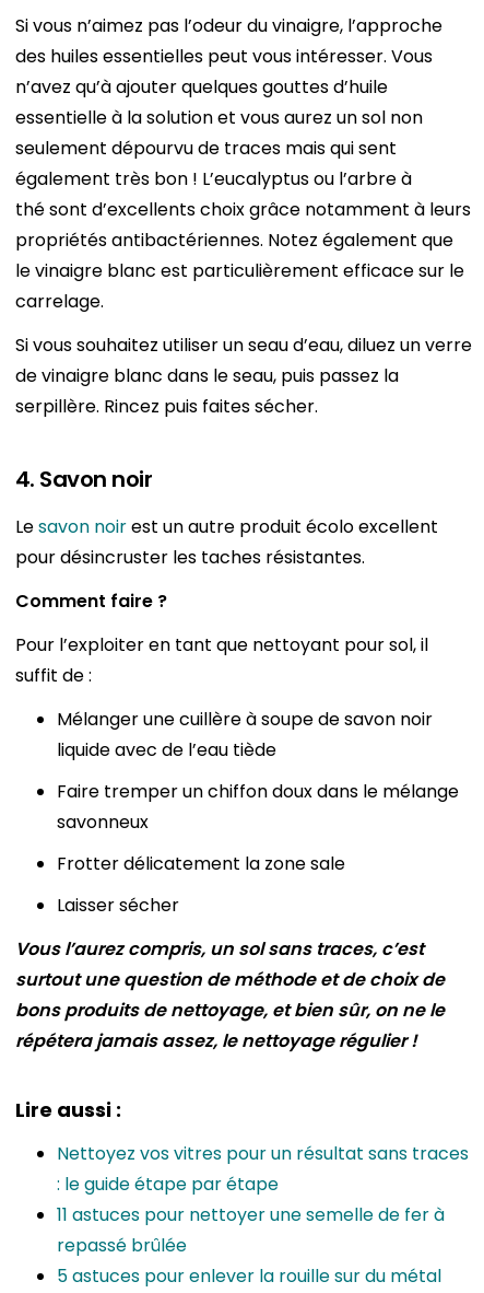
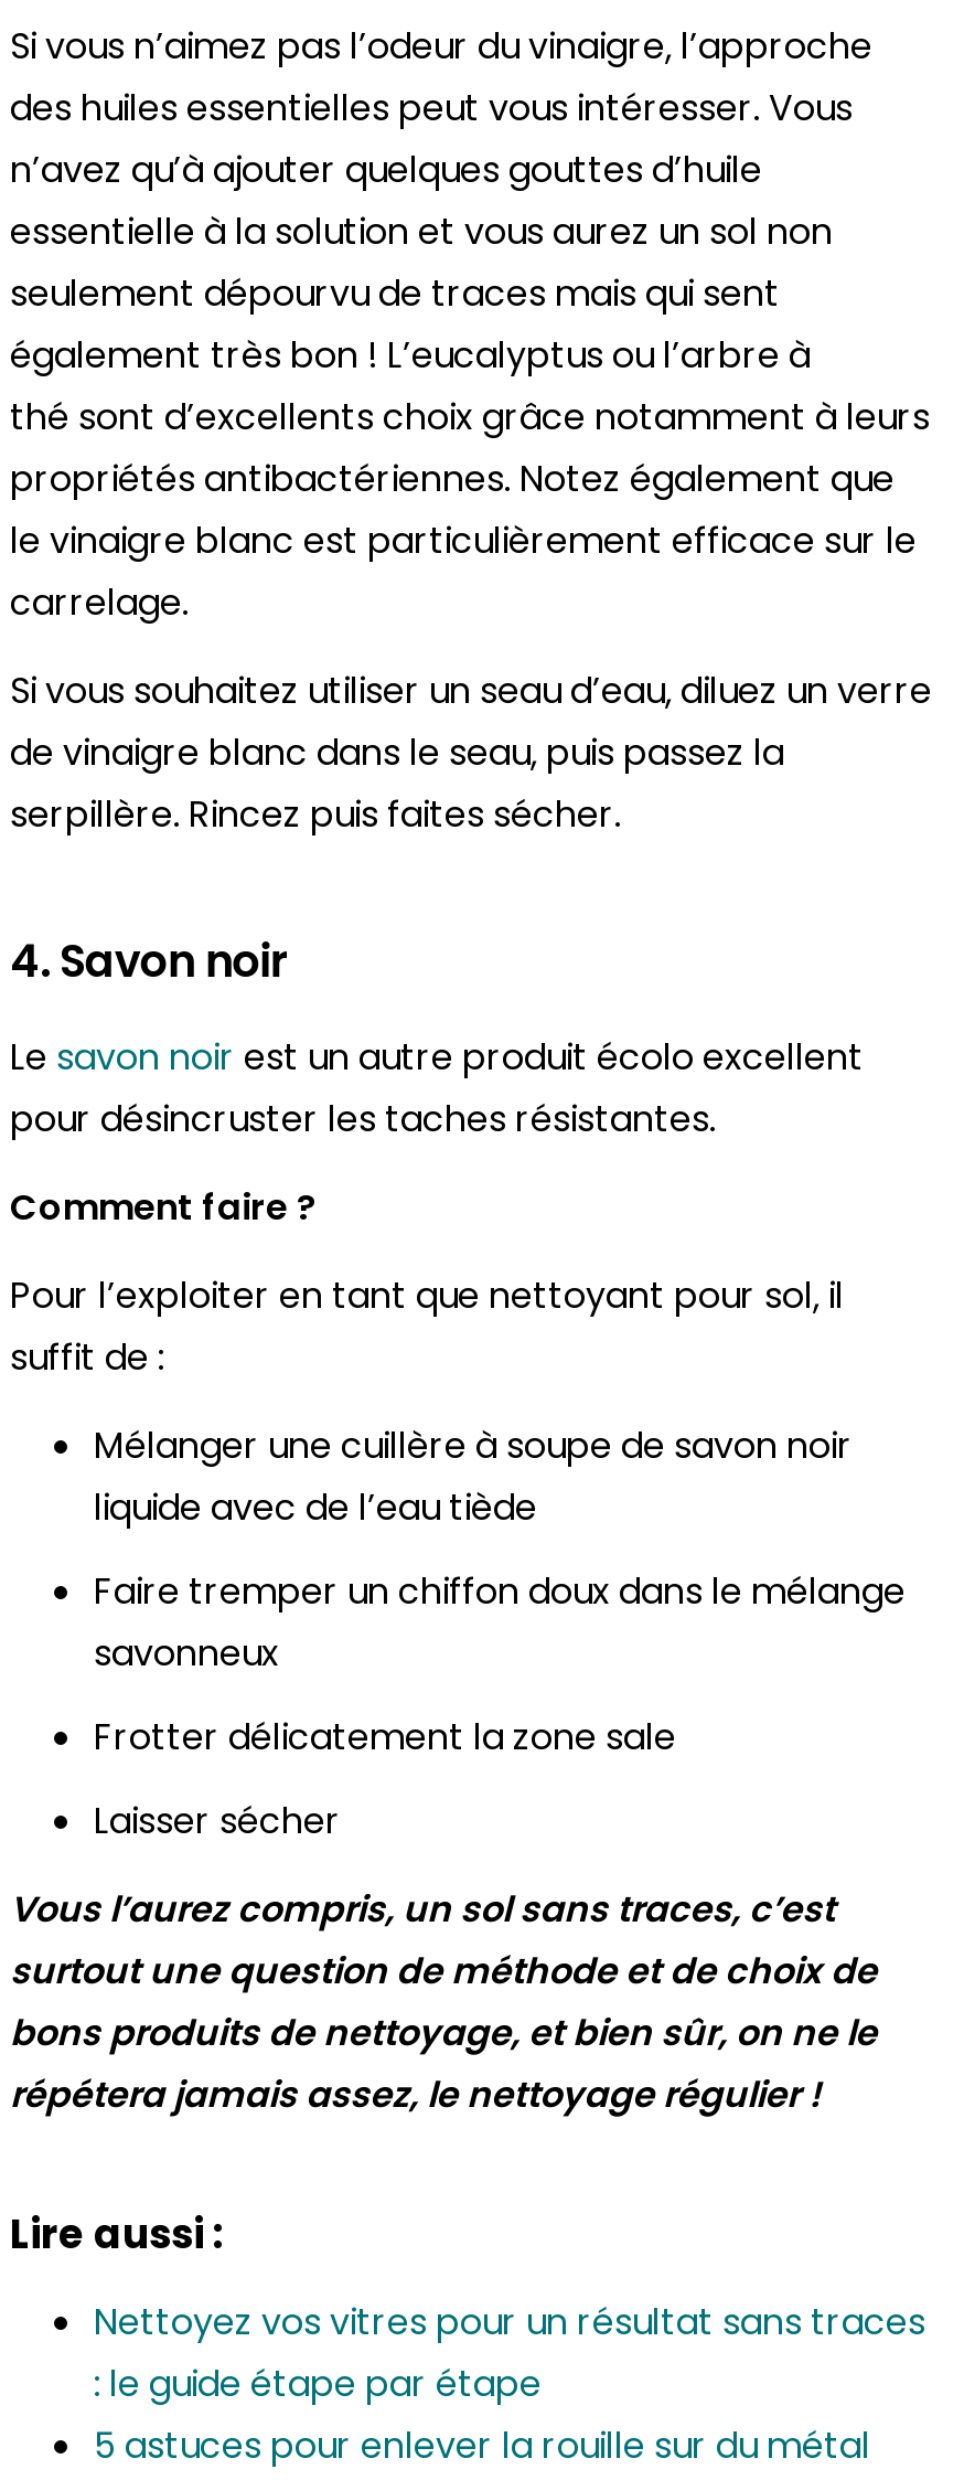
[57,1202,445,1258] 11 astuces pour nettoyer une semelle de fer à | repassé brûlée -> none

